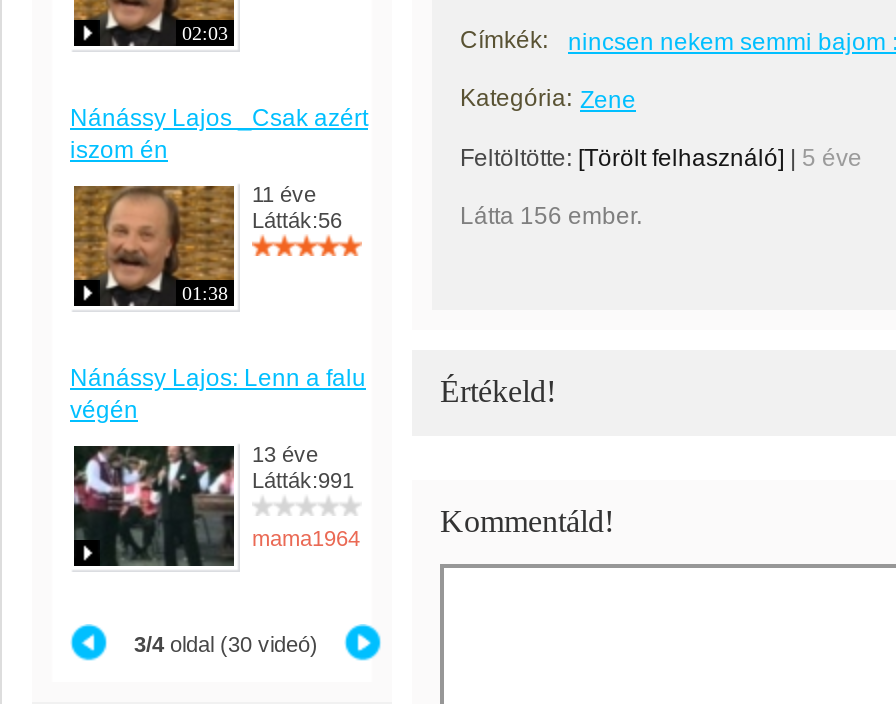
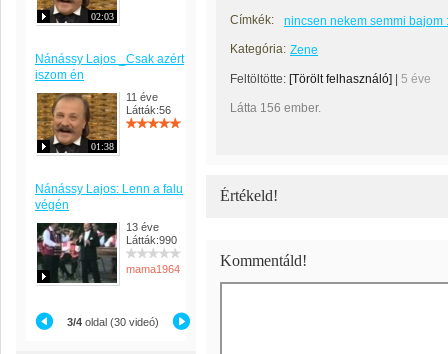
[252,468,354,492] Látták:991 -> [126,234,177,246] Látták:990

